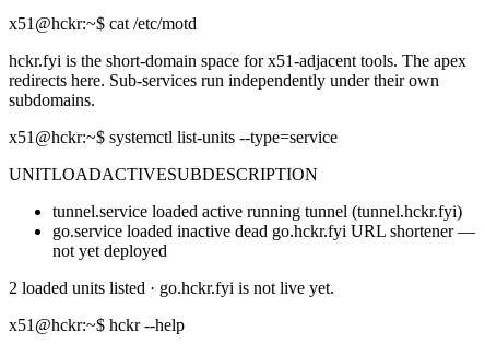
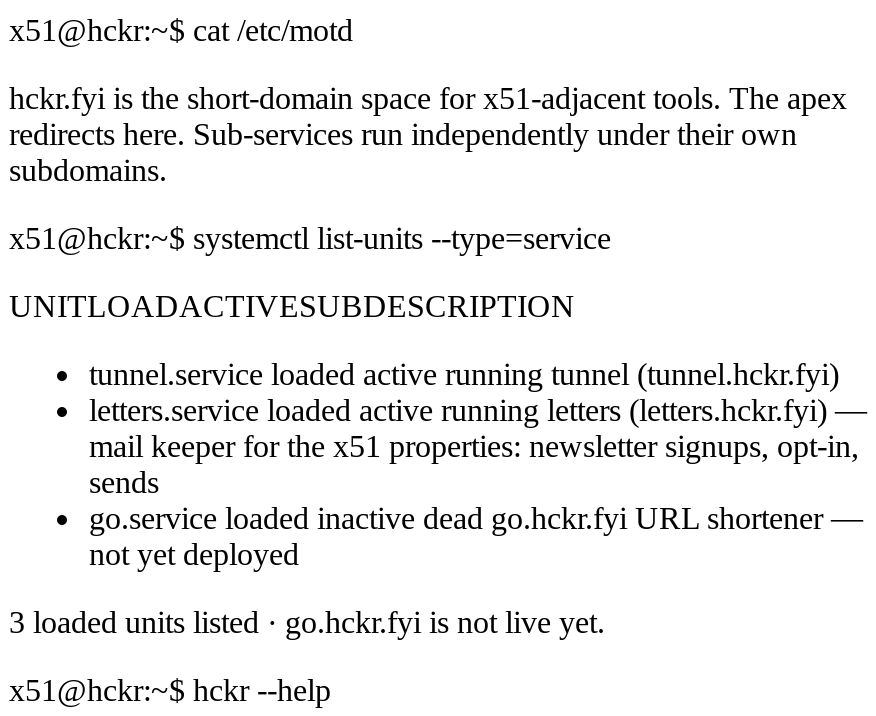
none -> [89,393,867,499] letters.service loaded active running letters (letters.hckr.fyi) — | mail keeper for the x51 properties: newsletter signups, opt-in, | sends
[9,278,334,297] 2 loaded units listed · go.hckr.fyi is not live yet. -> [9,605,605,639] 3 loaded units listed · go.hckr.fyi is not live yet.

